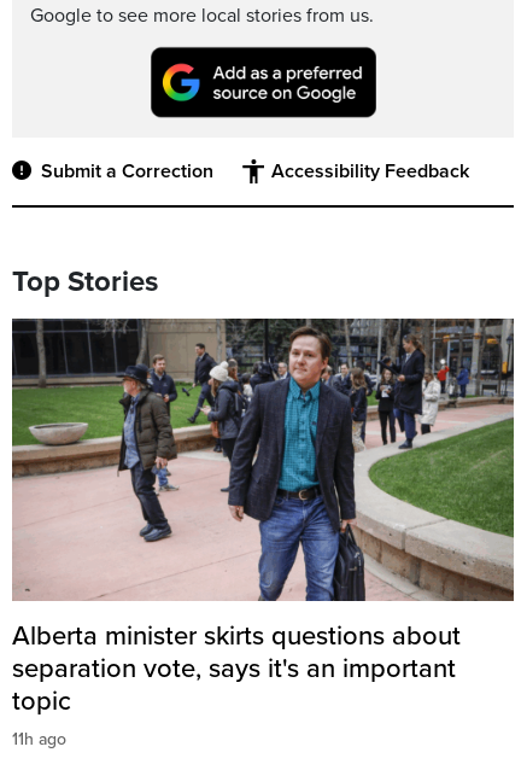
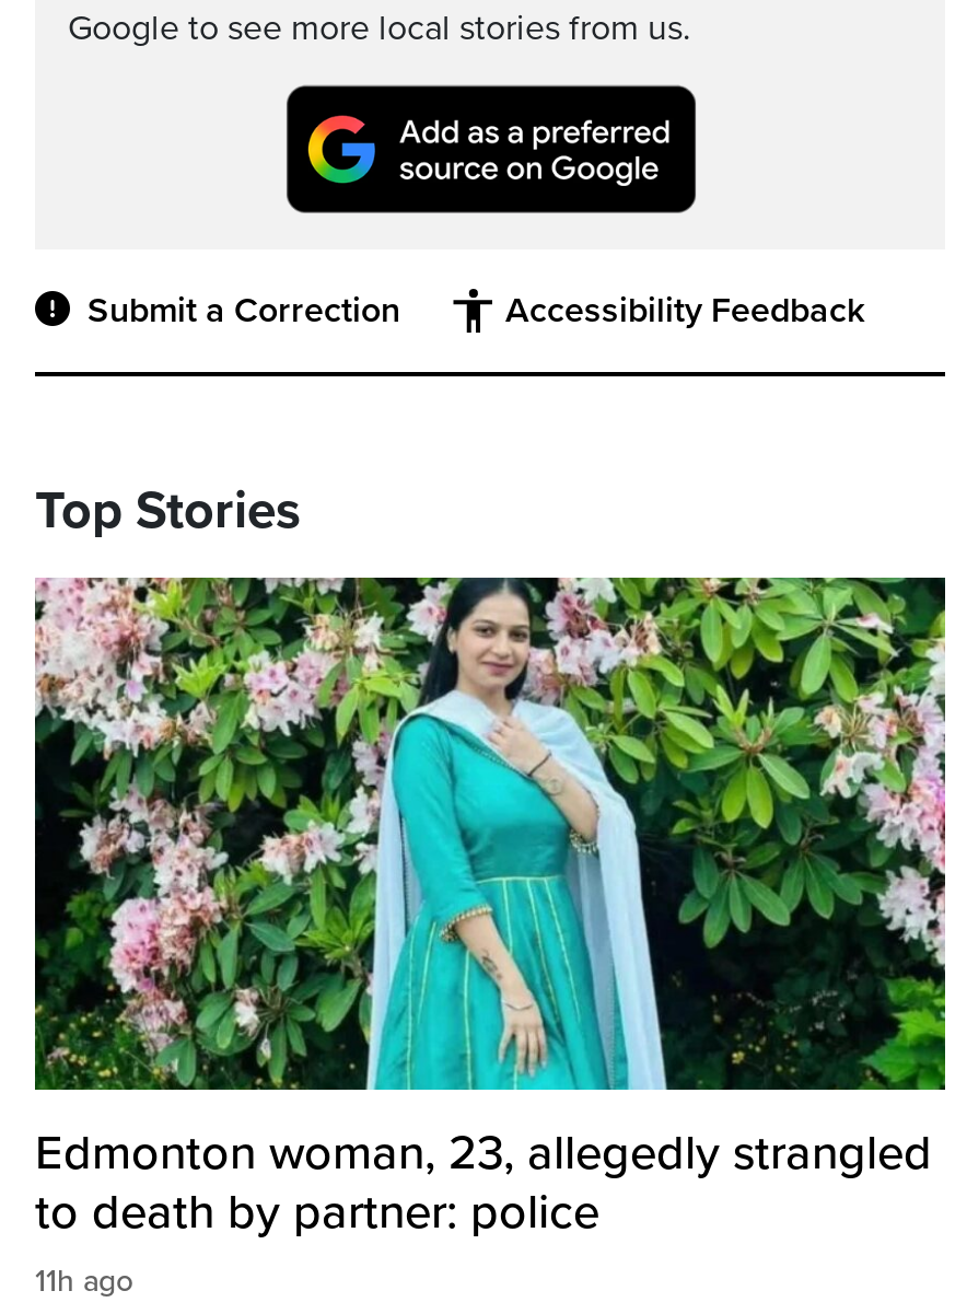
[11,317,515,717] [image] | Alberta minister skirts questions about | separation vote, says it's an important | topic -> [33,575,947,1242] [image] | Edmonton woman, 23, allegedly strangled | to death by partner: police

